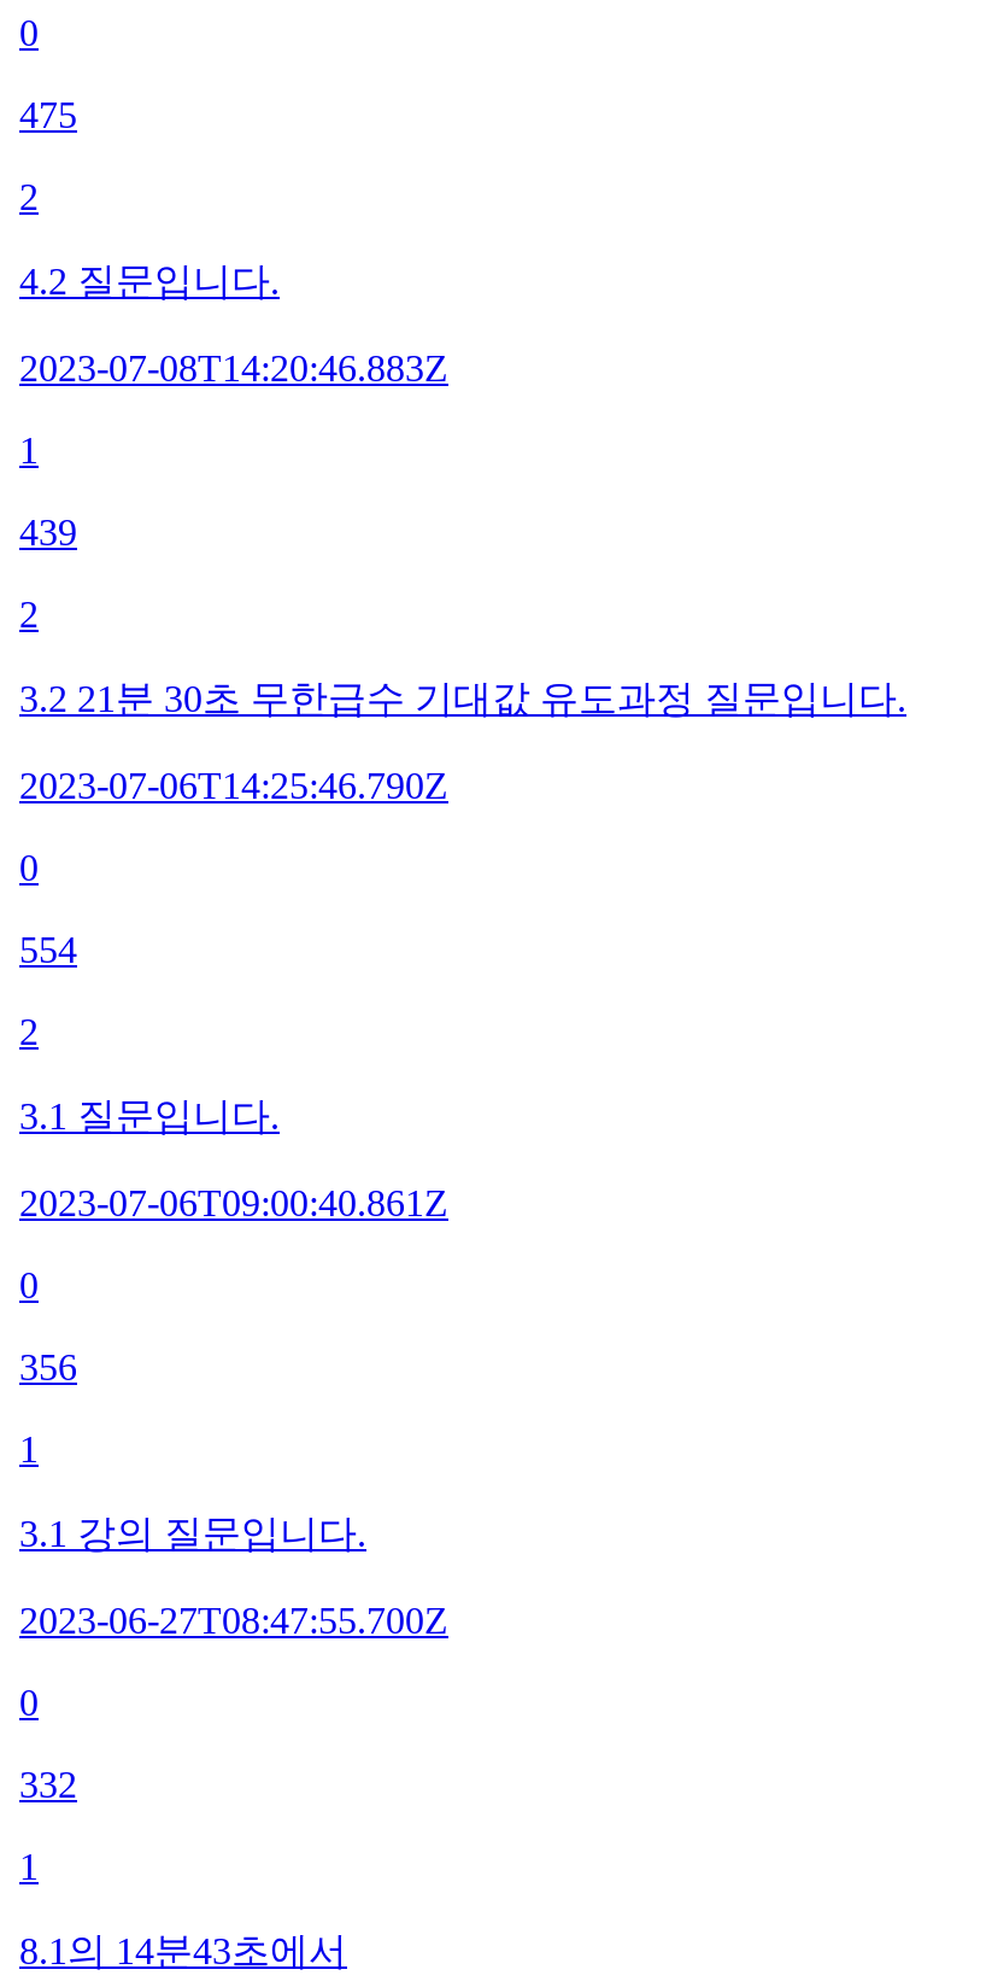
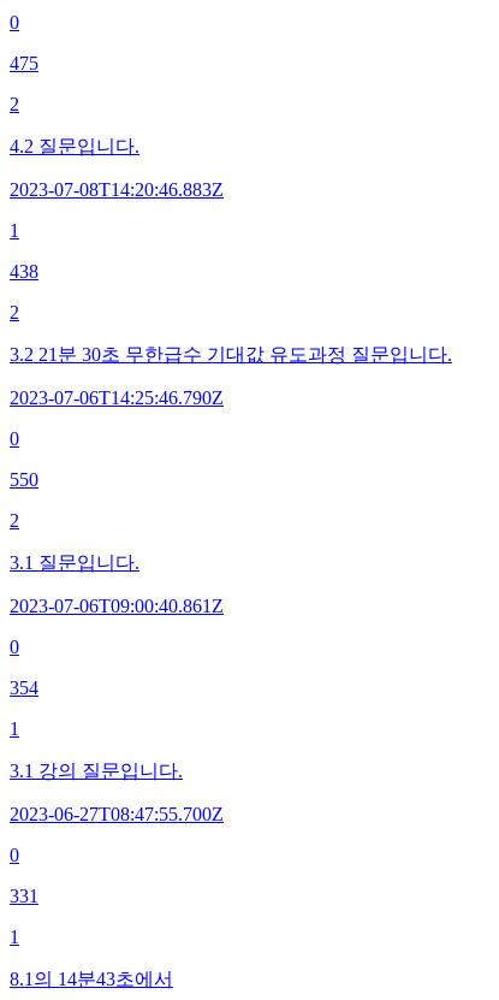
[19,511,77,552] 439 -> [10,261,38,281] 438
[19,929,77,970] 554 -> [10,469,38,490] 550
[19,1346,77,1387] 356 -> [10,677,38,698] 354
[19,1764,77,1805] 332 -> [10,886,38,906] 331

